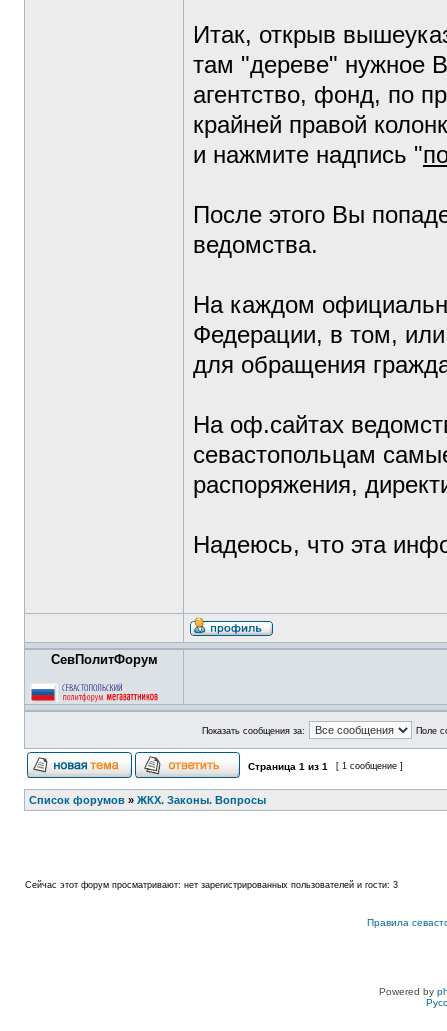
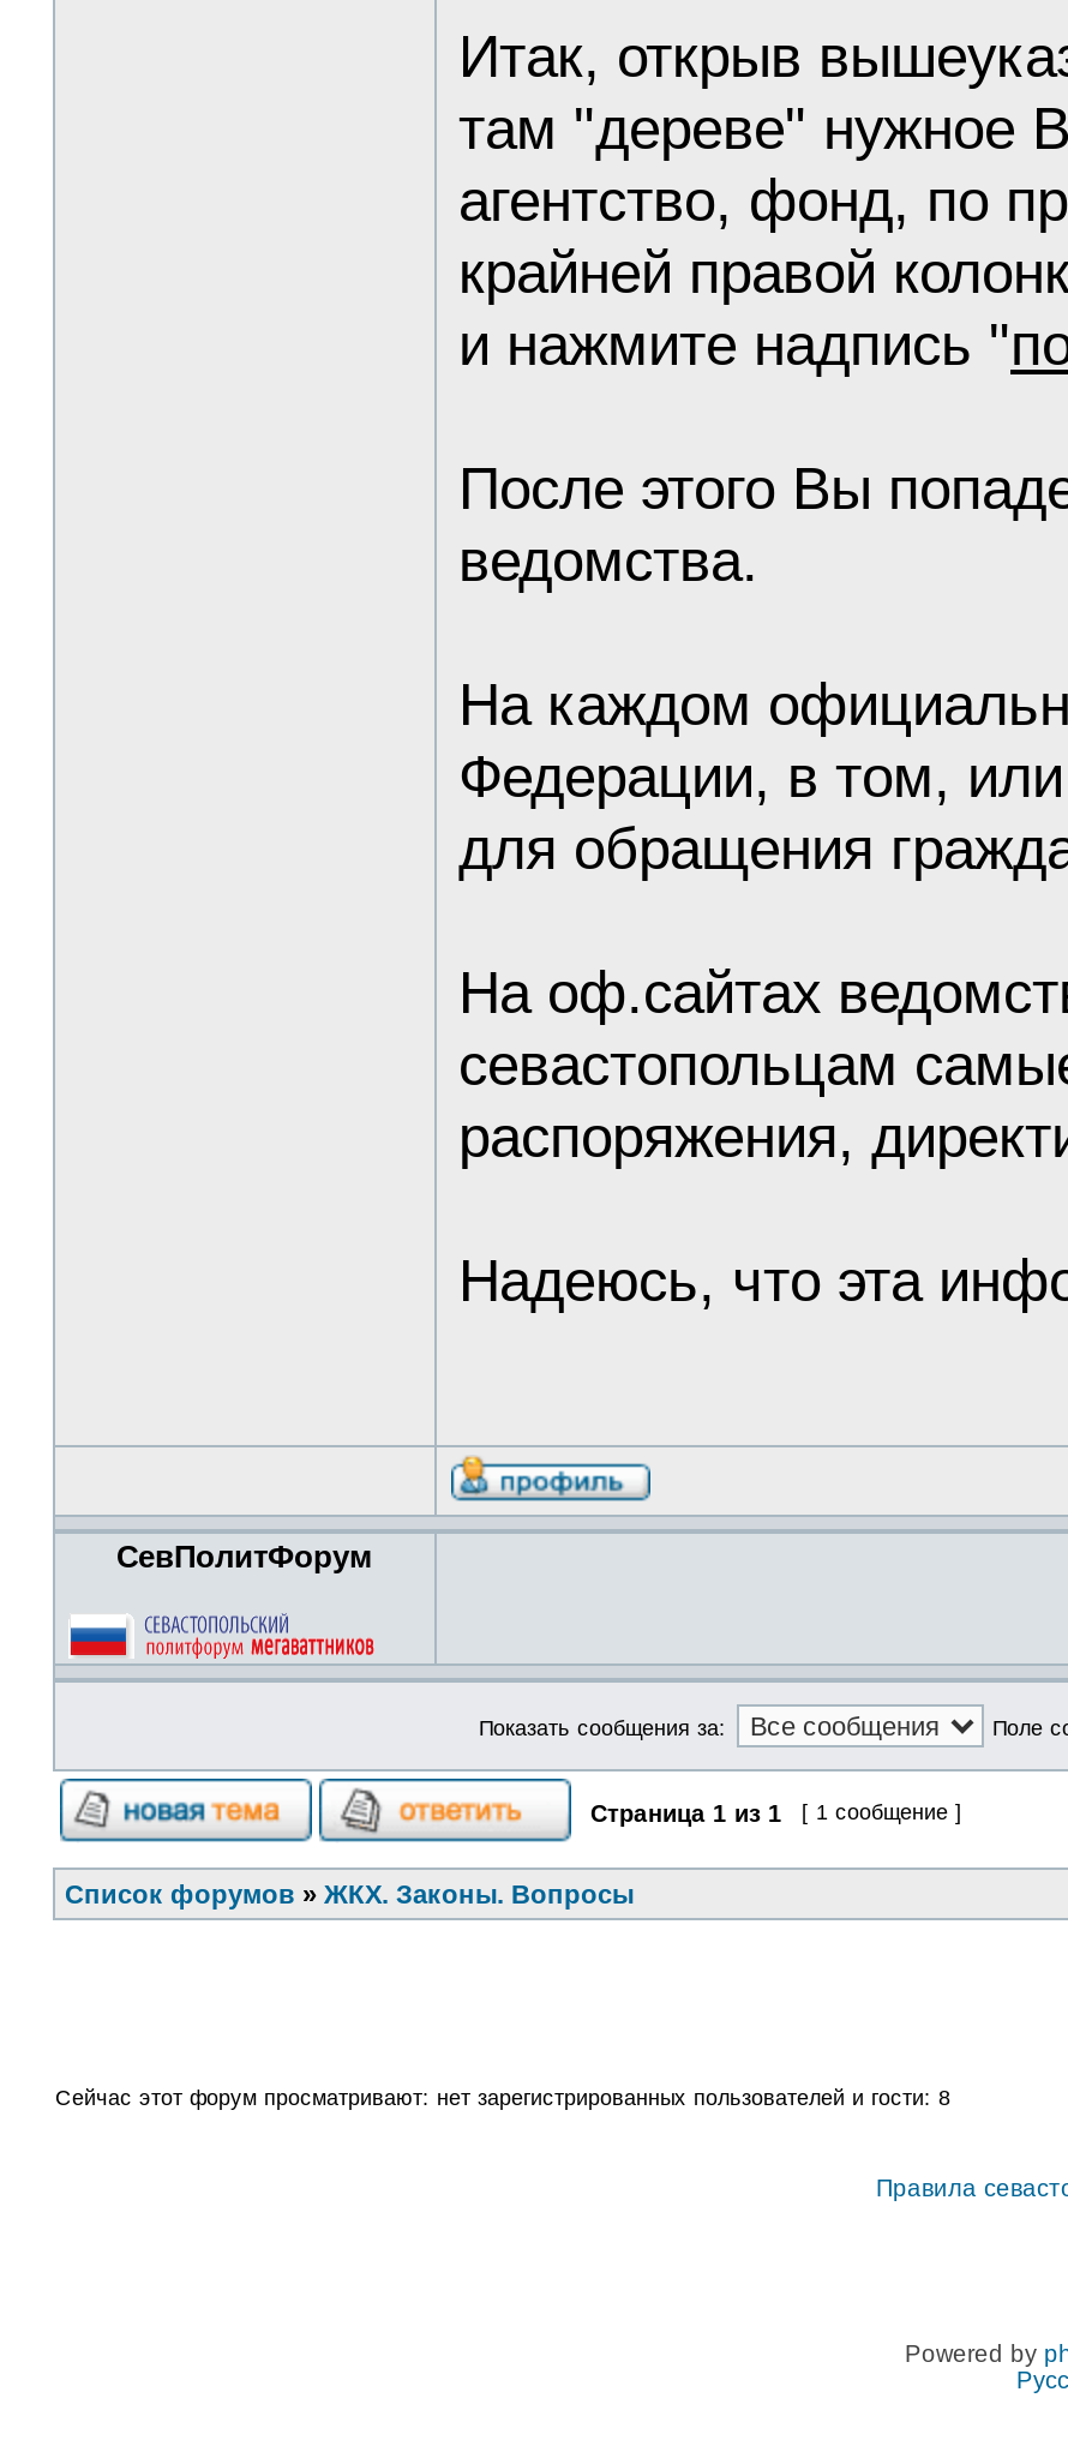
[25,880,398,890] Сейчас этот форум просматривают: нет зарегистрированных пользователей и гости: 3 -> [55,2086,950,2110] Сейчас этот форум просматривают: нет зарегистрированных пользователей и гости: 8

